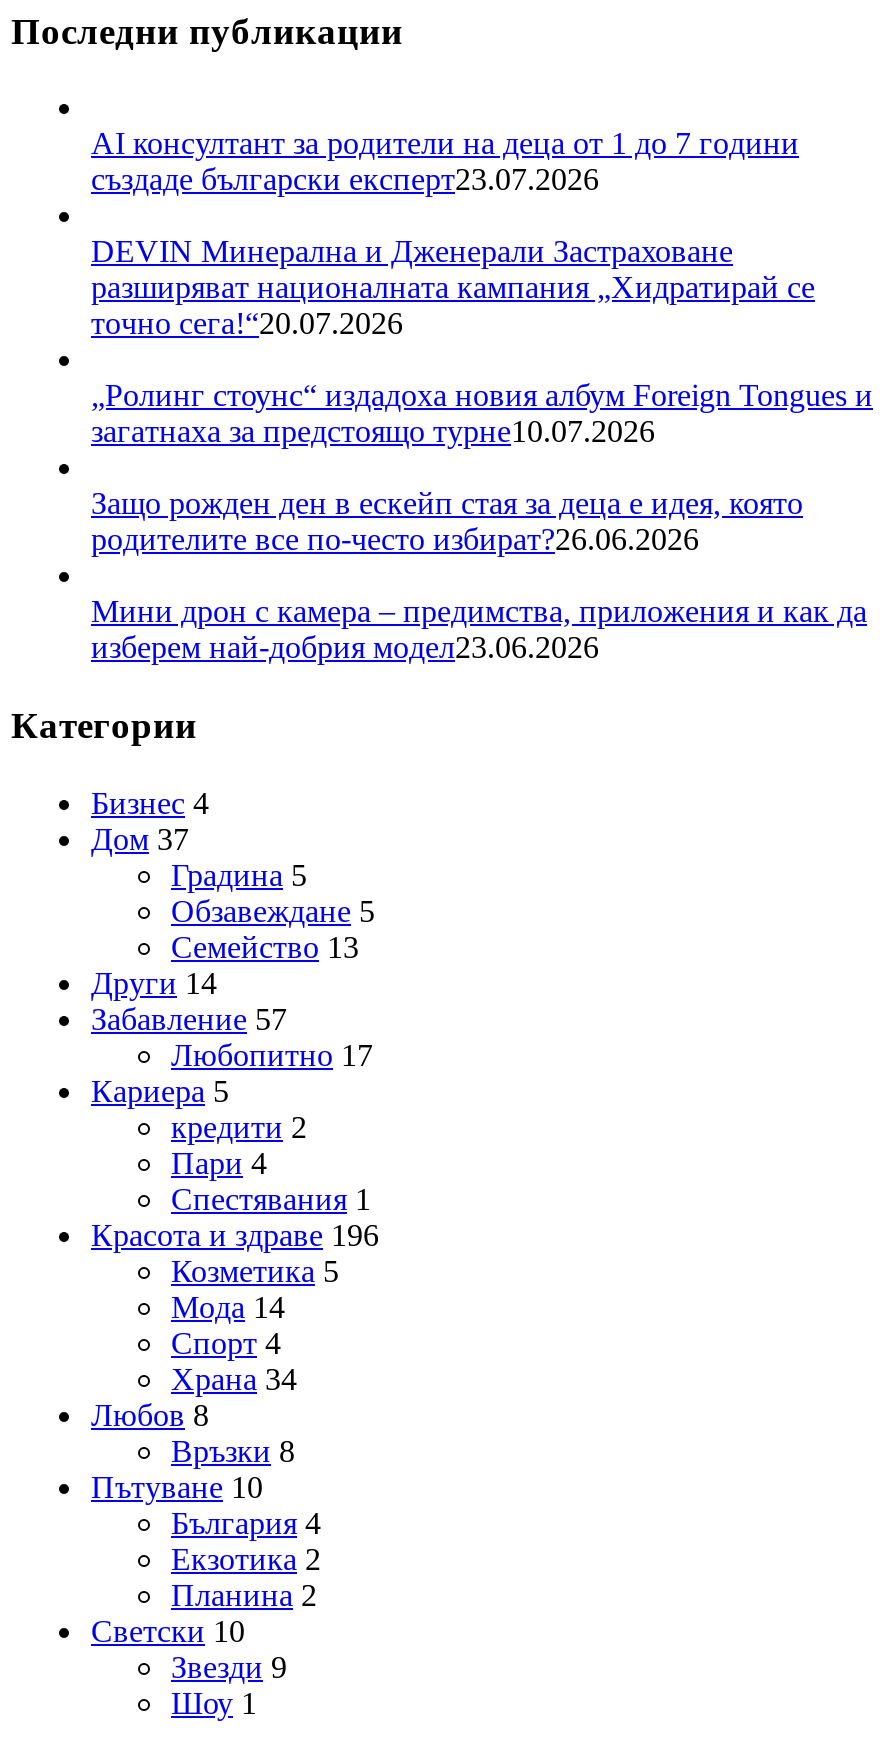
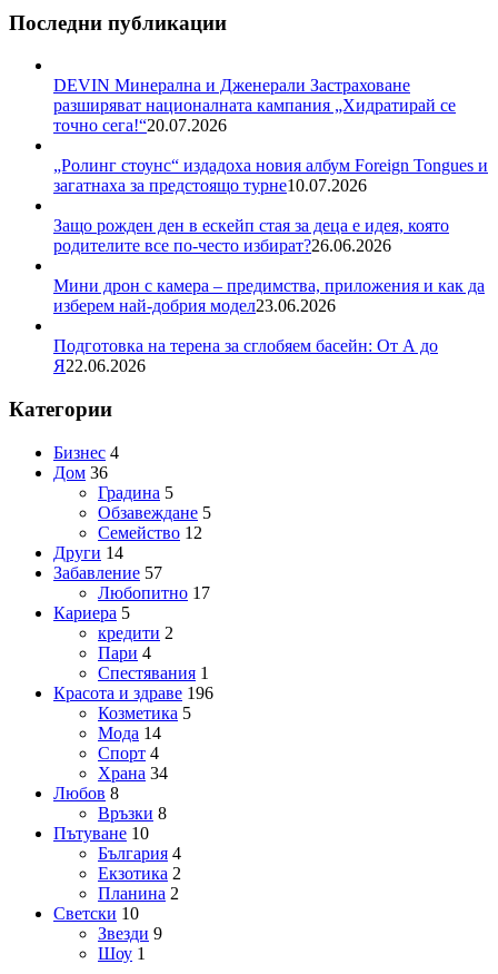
[91,126,799,196] AI консултант за родители на деца от 1 до 7 години | създаде български експерт23.07.2026 -> none
moved [91,234,873,664] -> [53,76,488,315]: DEVIN Минерална и Дженерали Застраховане | разширяват националната кампания „Хидратирай се | точно сега!“20.07.2026 | ... | Мини дрон с камера – предимства, приложения и как да | изберем най-добрия модел23.06.2026
none -> [53,336,438,375] Подготовка на терена за сглобяем басейн: От А до | Я22.06.2026
[91,821,189,855] Дом 37 -> [53,463,108,482] Дом 36
[171,929,359,963] Семейство 13 -> [98,523,202,542] Семейство 12

